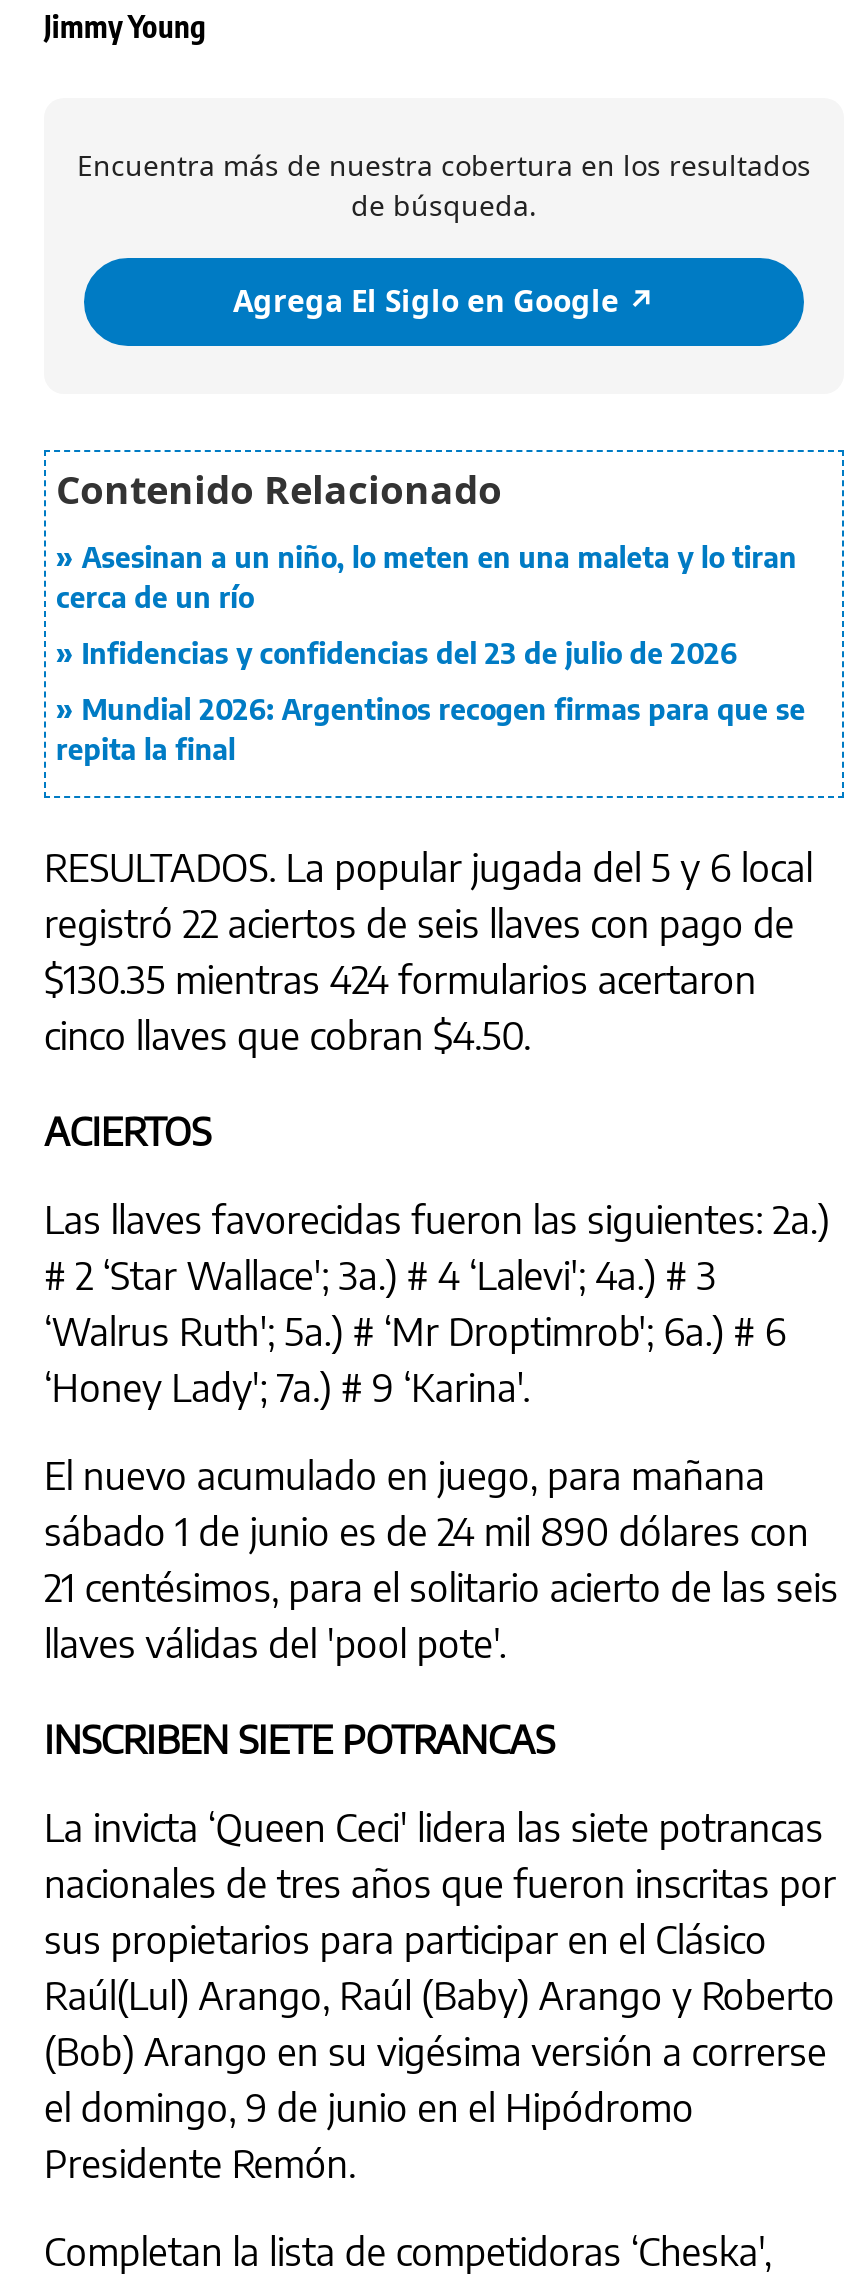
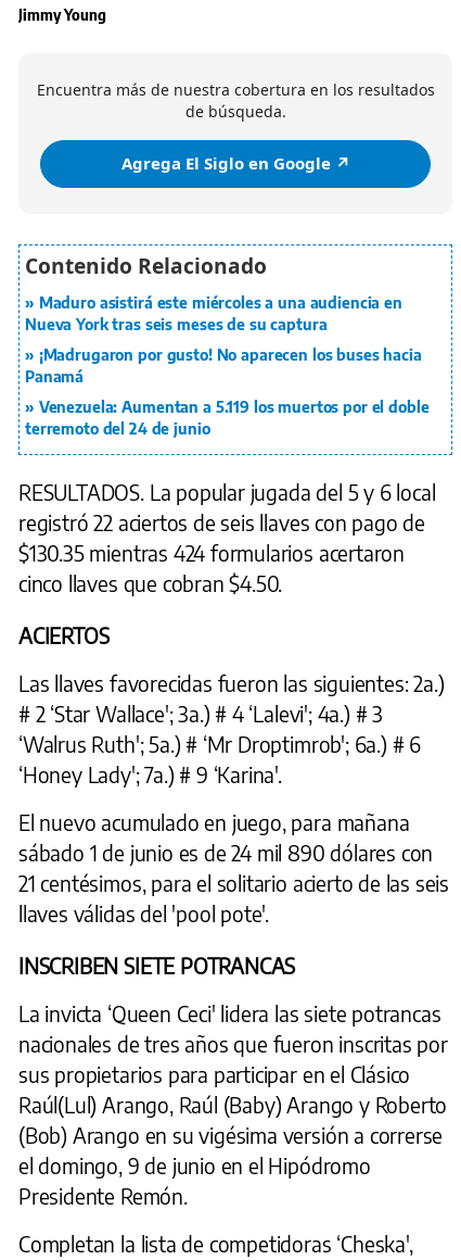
[56,540,797,614] Asesinan a un niño, lo meten en una maleta y lo tiran | cerca de un río -> [25,293,402,333] Maduro asistirá este miércoles a una audiencia en | Nueva York tras seis meses de su captura
[82,636,738,670] Infidencias y confidencias del 23 de julio de 2026 -> [25,345,422,386] ¡Madrugaron por gusto! No aparecen los buses hacia | Panamá
[56,692,805,766] Mundial 2026: Argentinos recogen firmas para que se | repita la final -> [25,398,429,438] Venezuela: Aumentan a 5.119 los muertos por el doble | terremoto del 24 de junio

